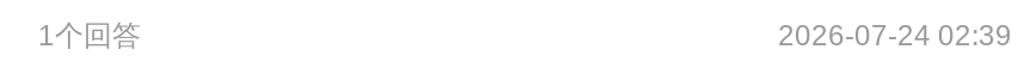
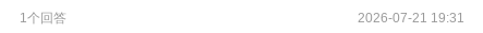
[778,19,1012,52] 2026-07-24 02:39 -> [358,11,464,26] 2026-07-21 19:31

